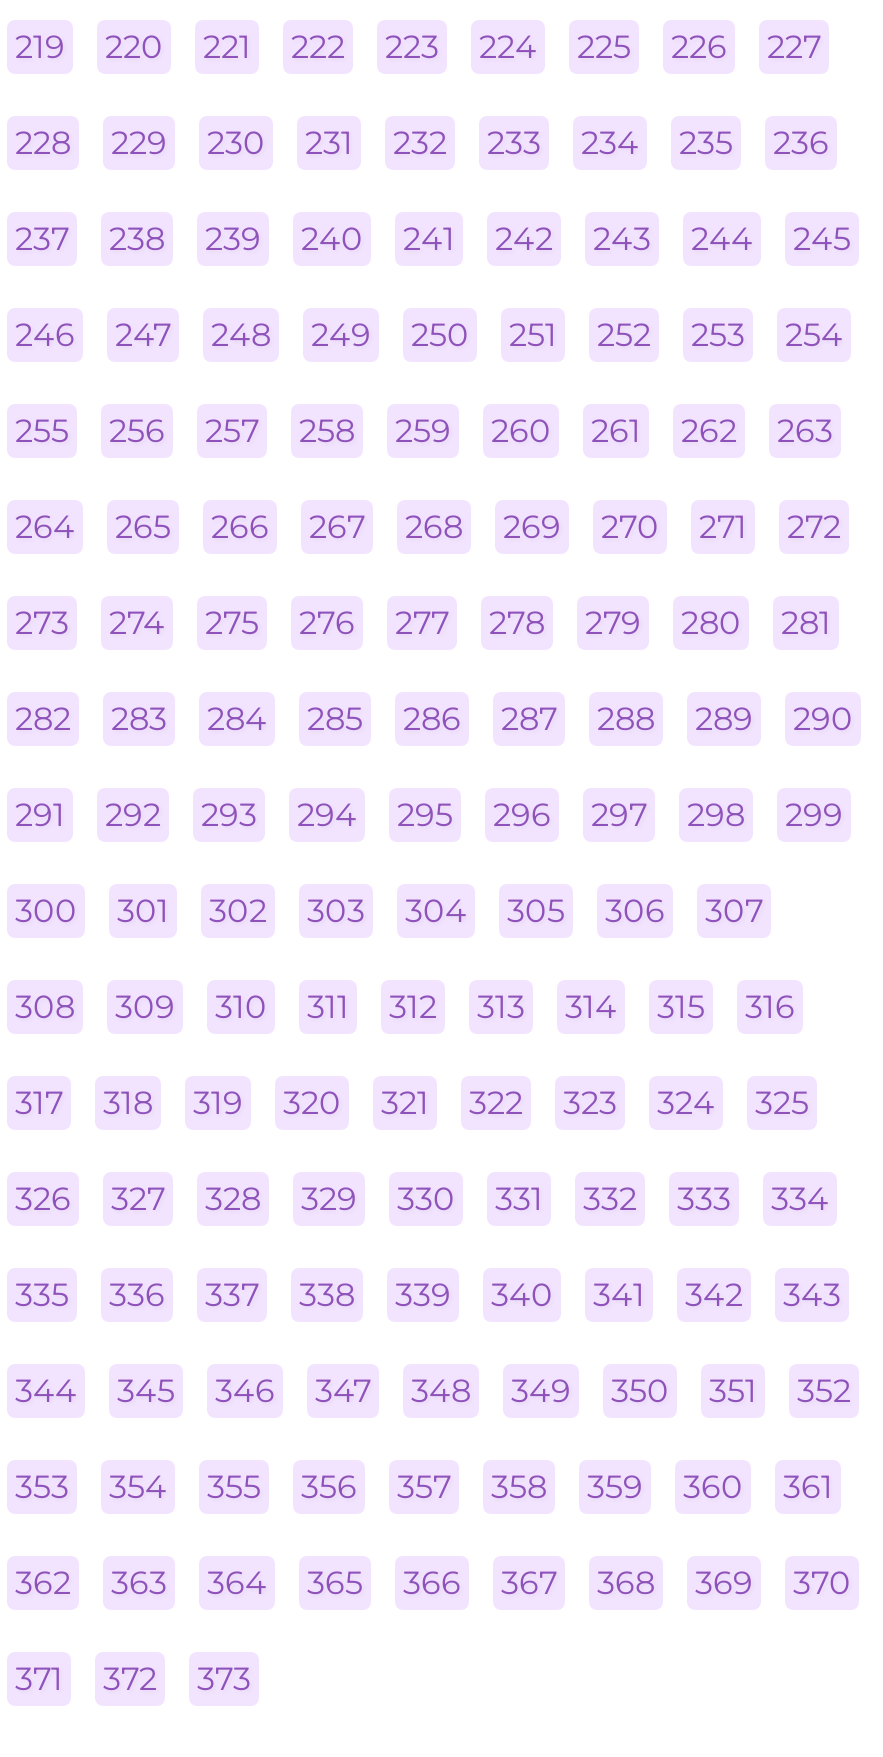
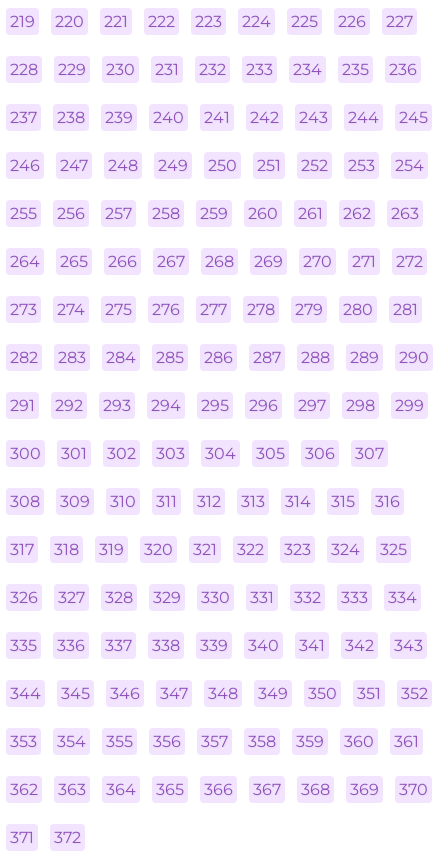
[197,1660,251,1698] 373 -> none

